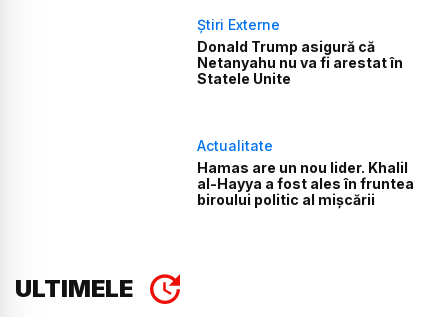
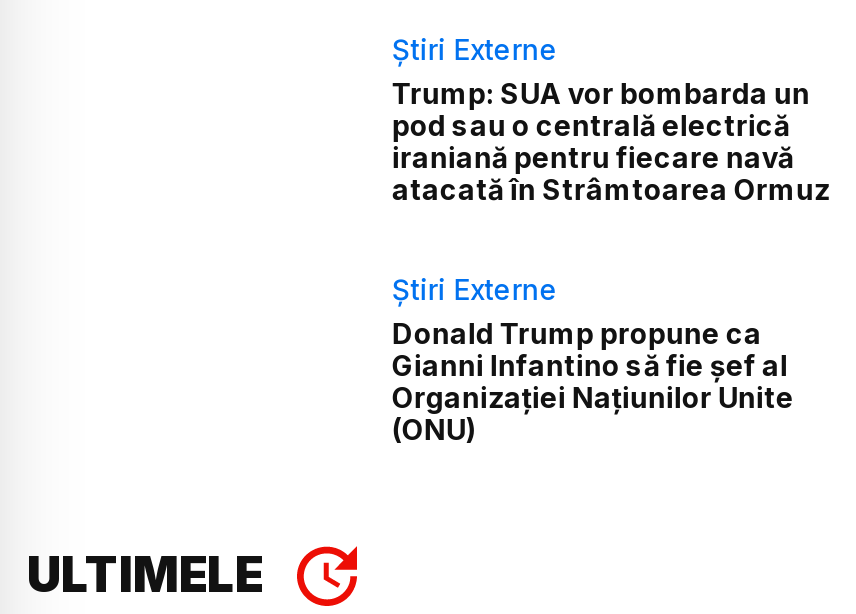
[197,38,403,87] Donald Trump asigură că | Netanyahu nu va fi arestat în | Statele Unite -> [392,76,830,206] Trump: SUA vor bombarda un | pod sau o centrală electrică | iraniană pentru fiecare navă | atacată în Strâmtoarea Ormuz
[197,137,414,208] Actualitate | Hamas are un nou lider. Khalil | al-Hayya a fost ales în fruntea | biroului politic al mișcării -> [392,272,794,446] Știri Externe | Donald Trump propune ca | Gianni Infantino să fie șef al | Organizației Națiunilor Unite | (ONU)

